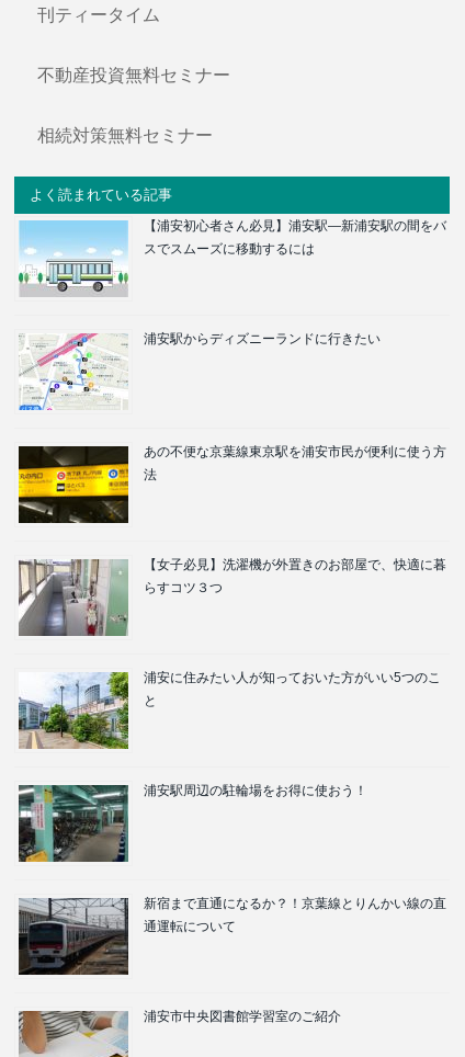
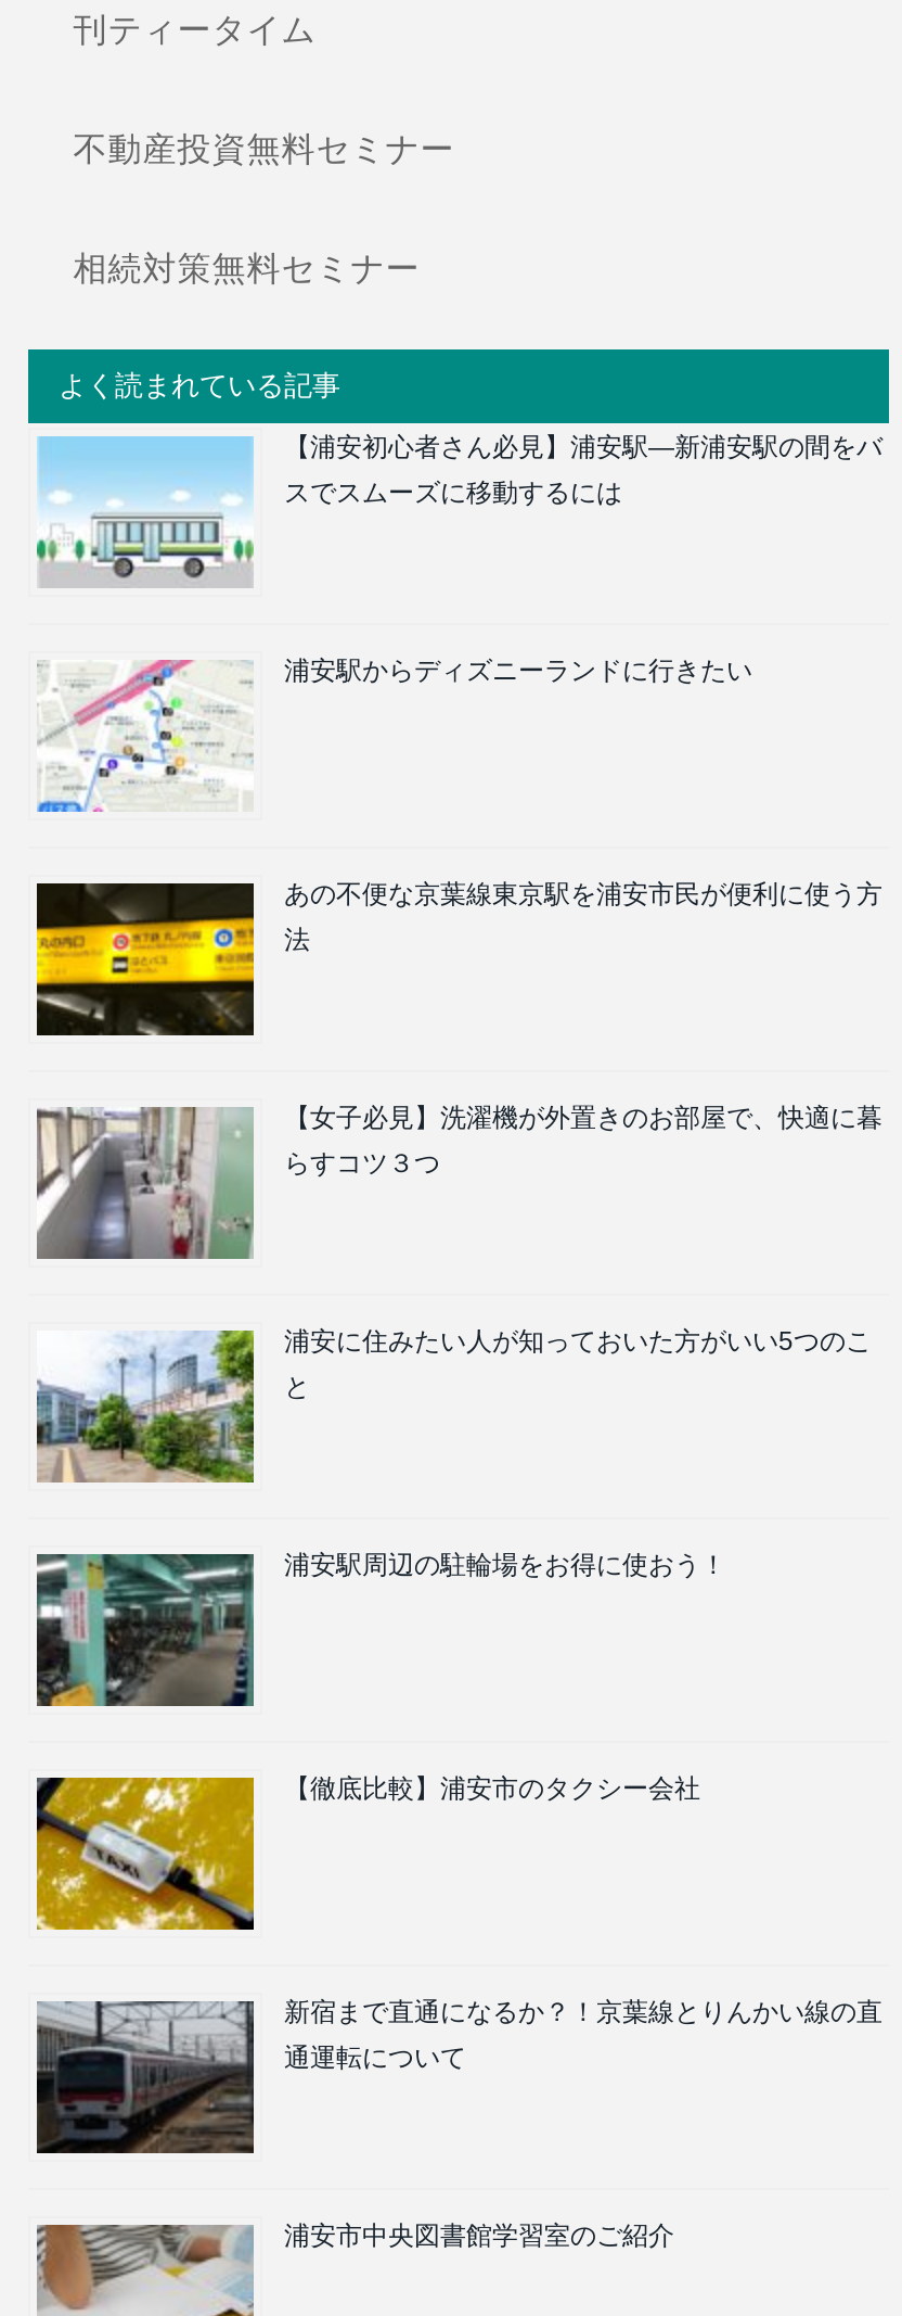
none -> [35,1773,700,1932] [image] | 【徹底比較】浦安市のタクシー会社

